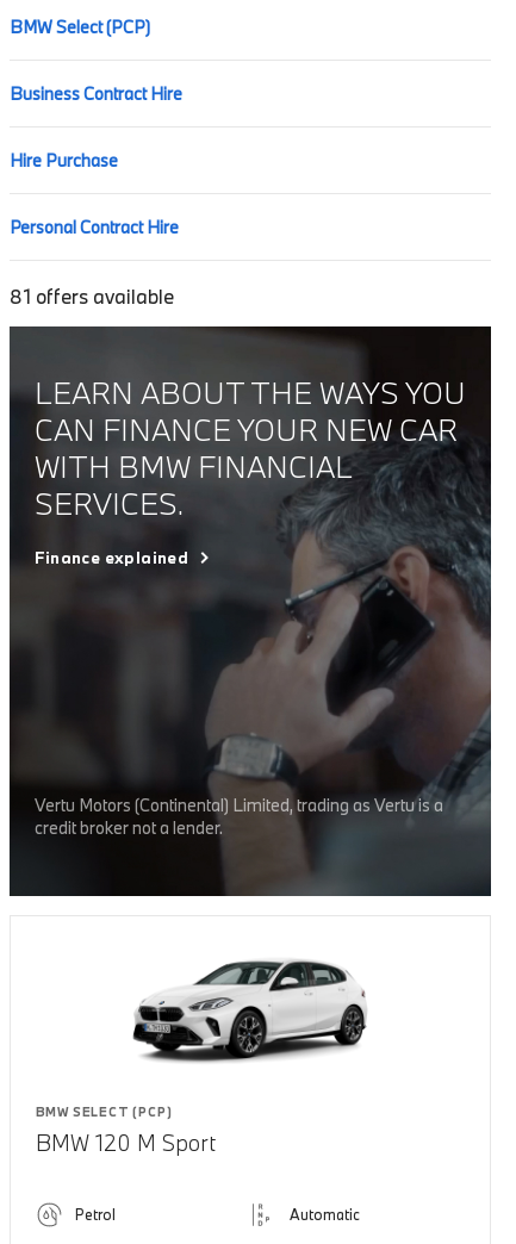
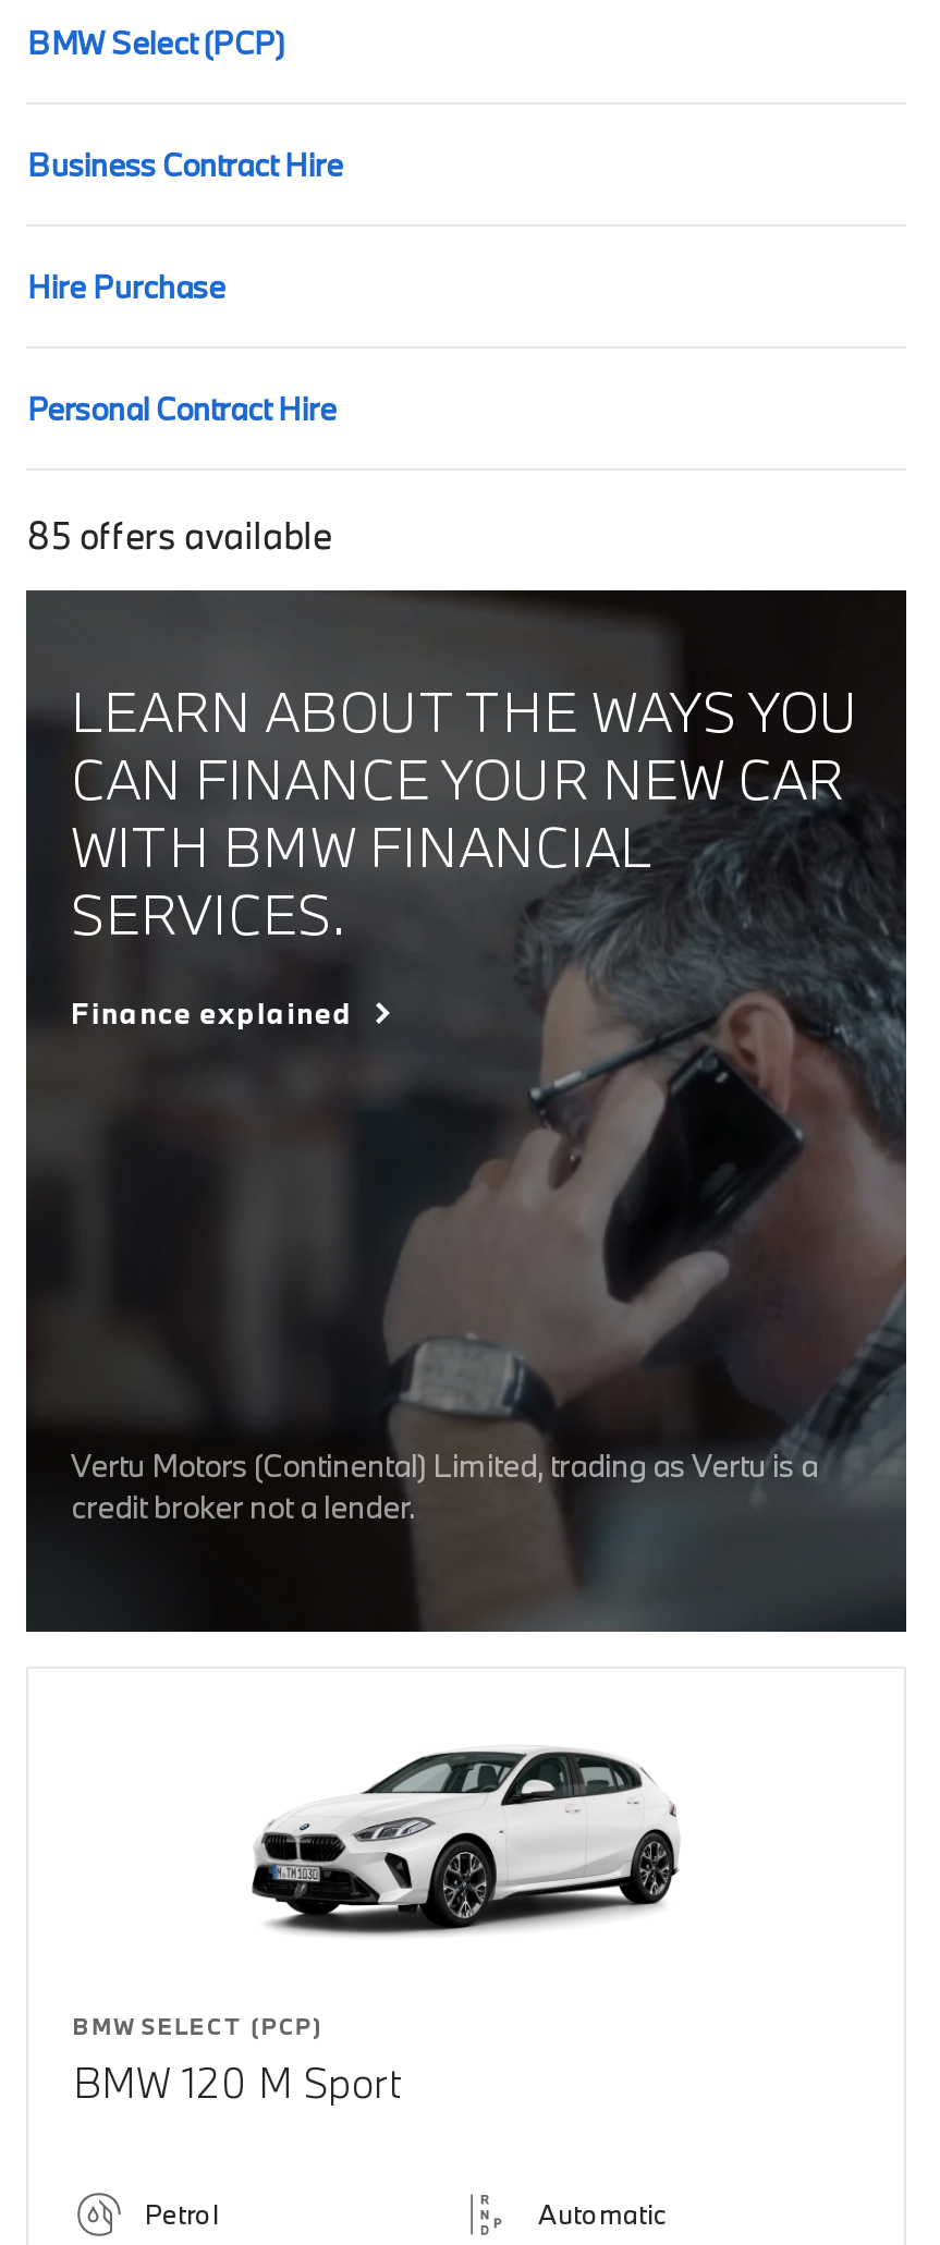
[10,284,174,309] 81 offers available -> [27,512,332,558] 85 offers available

